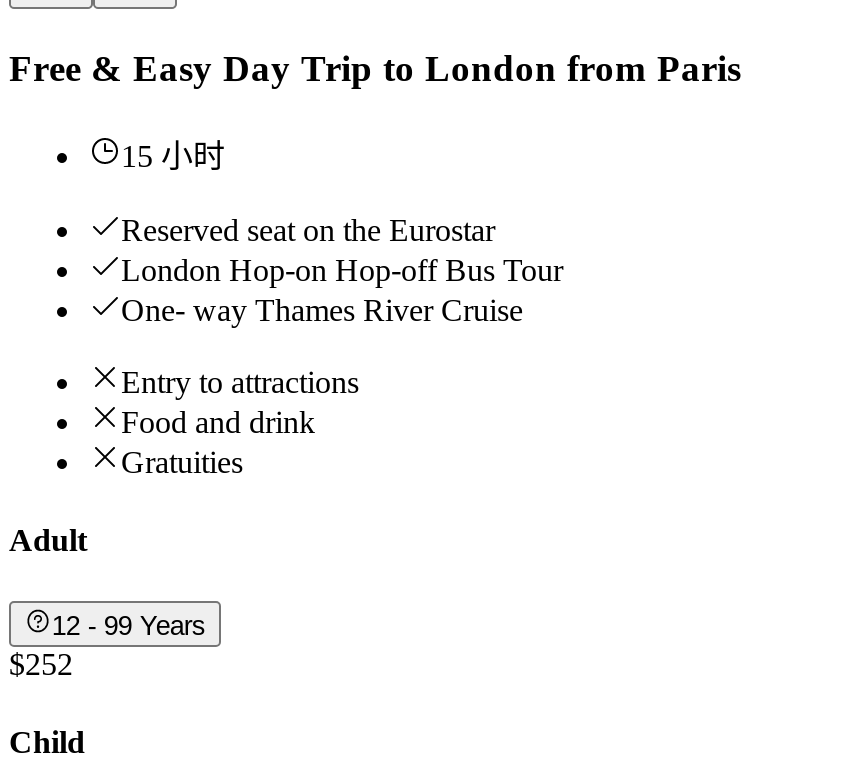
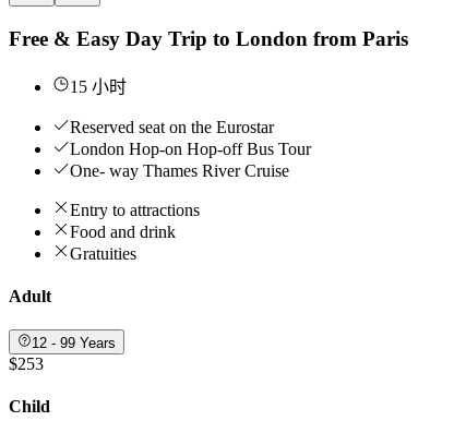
[9,647,73,681] $252 -> [9,354,44,373] $253

